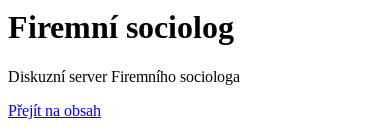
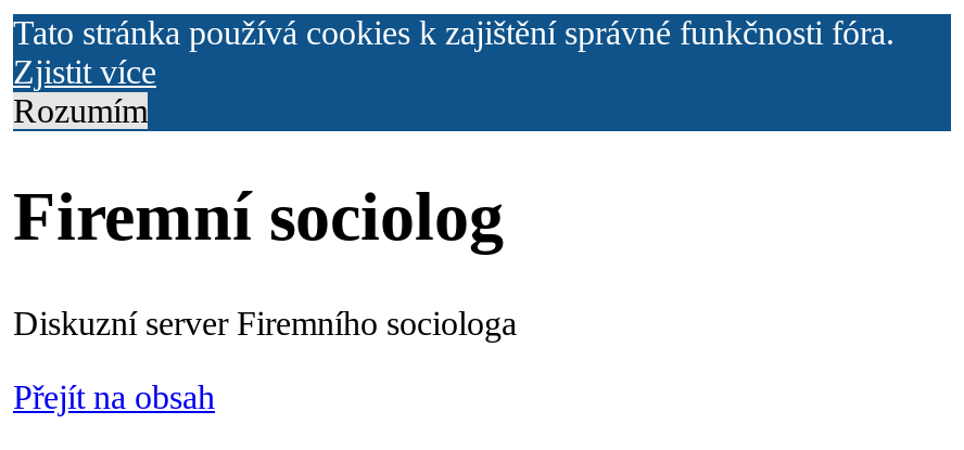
none -> [13,14,895,129] Tato stránka používá cookies k zajištění správné funkčnosti fóra. | Zjistit více | Rozumím

